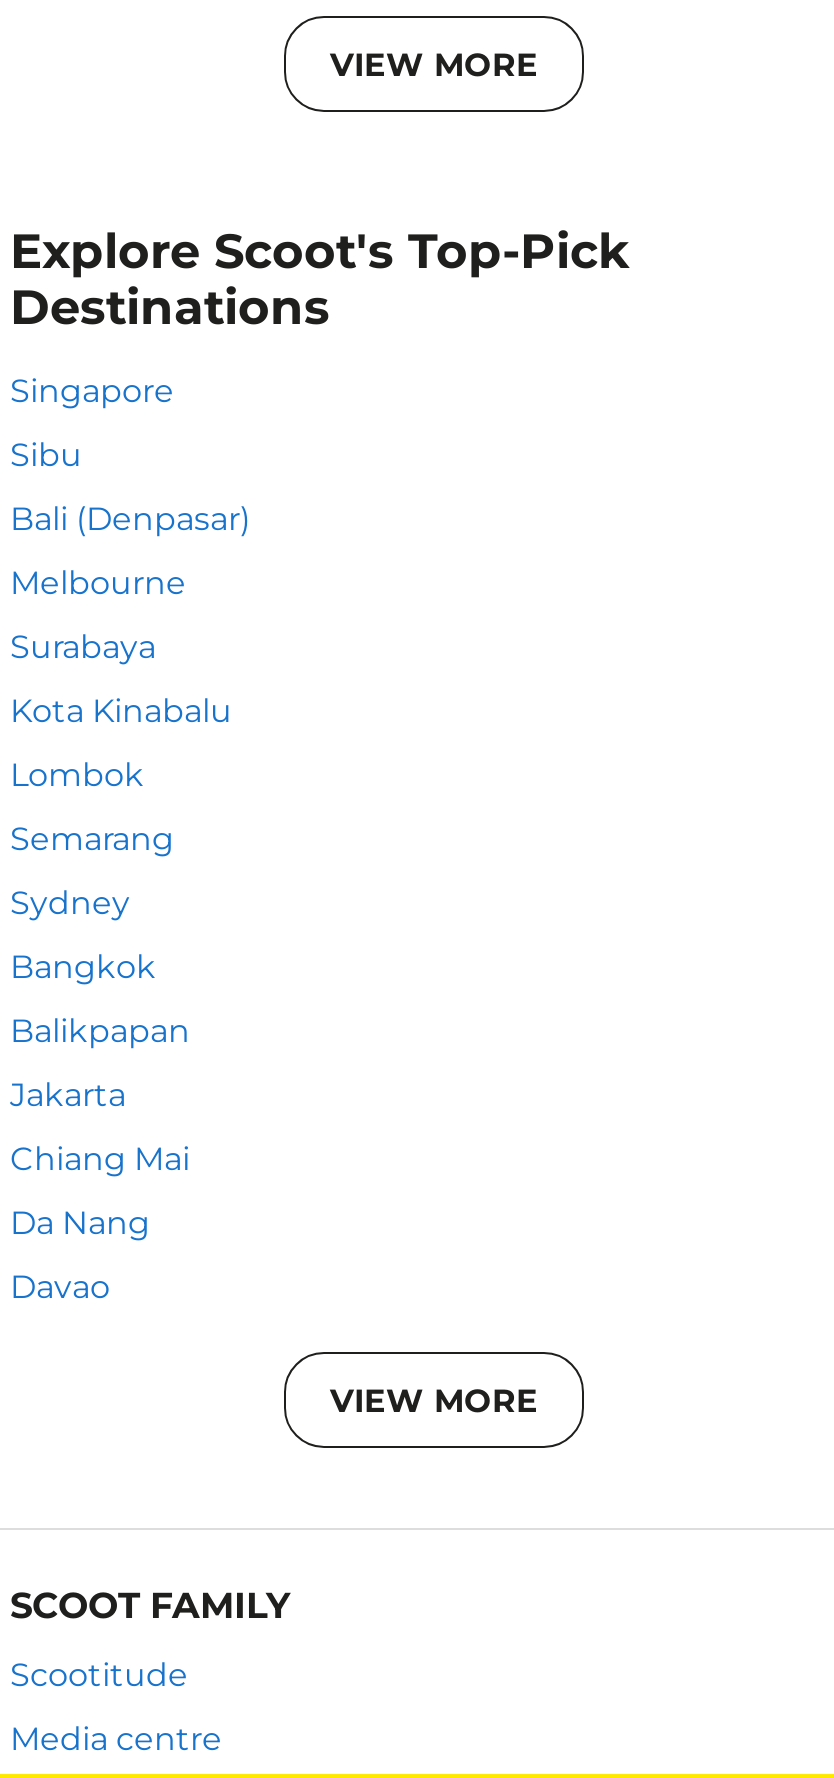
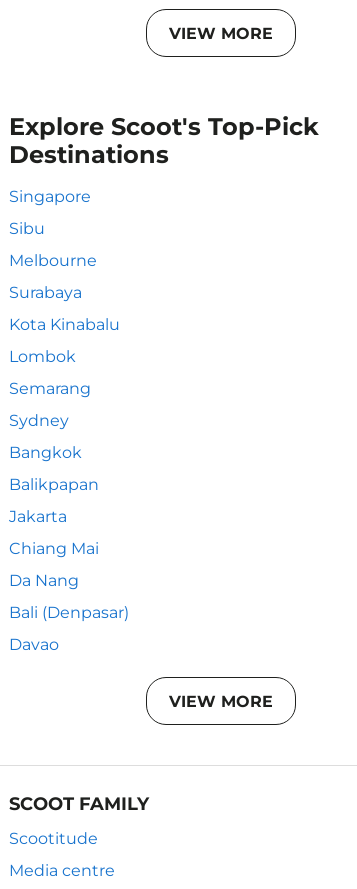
moved [10,500,250,538] -> [9,603,129,622]: Bali (Denpasar)
moved [10,564,232,1242] -> [9,251,120,590]: Melbourne | Surabaya | Kota Kinabalu | ... | Chiang Mai | Da Nang

